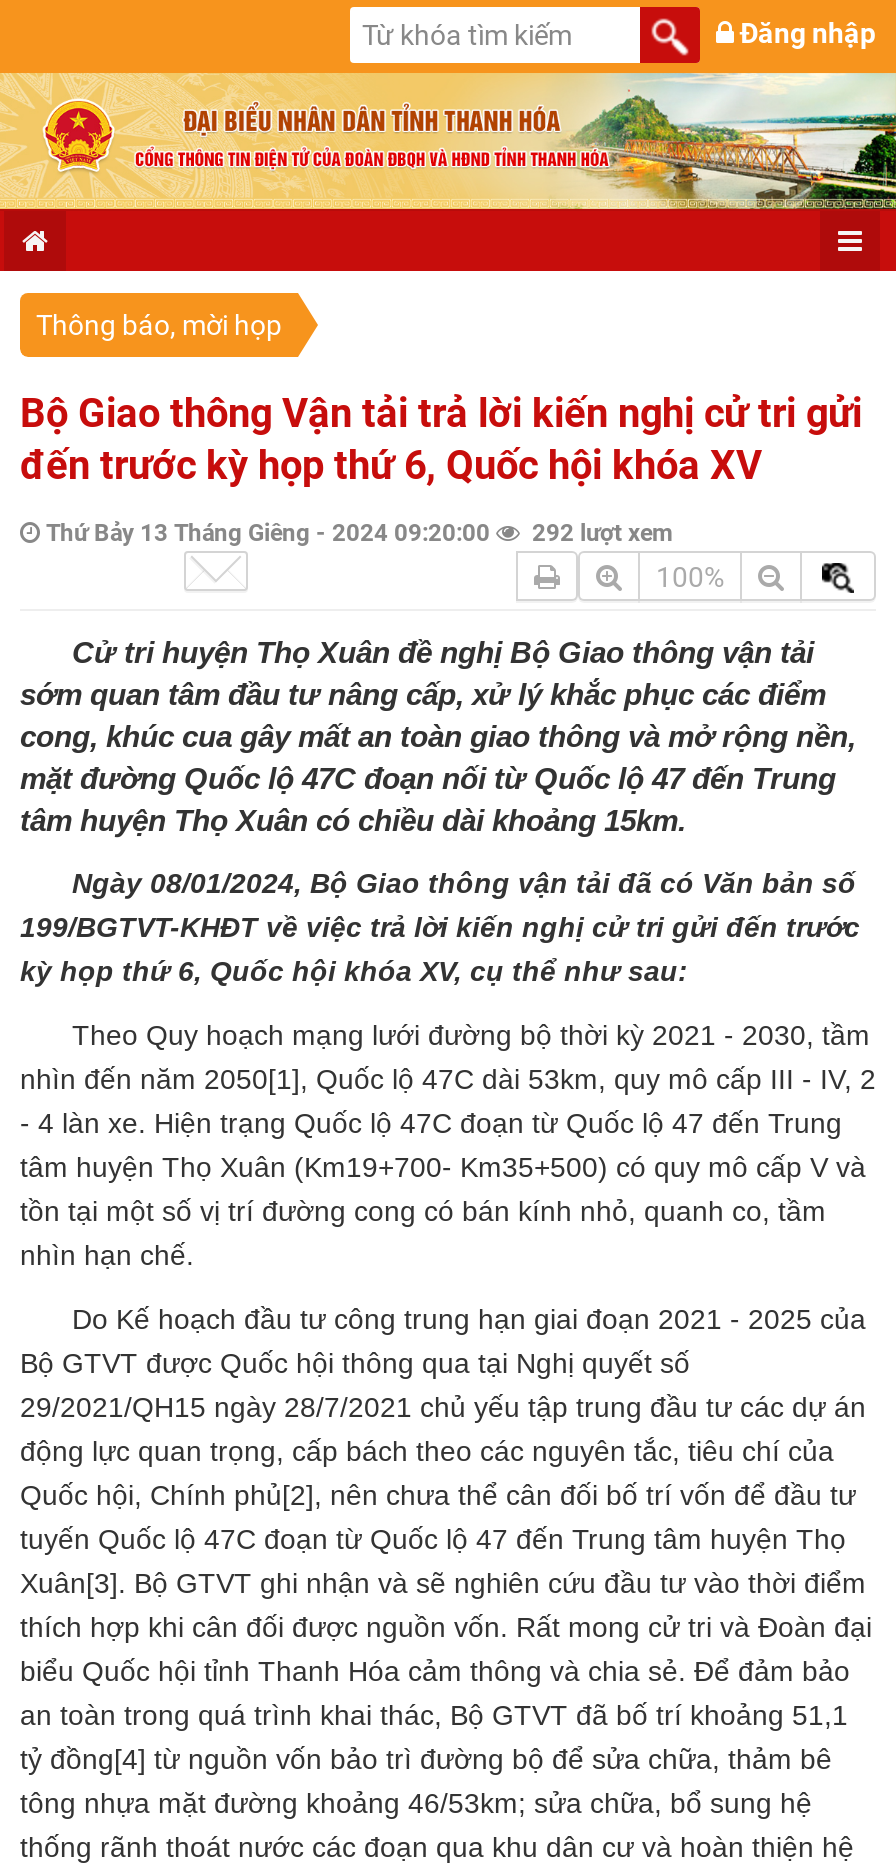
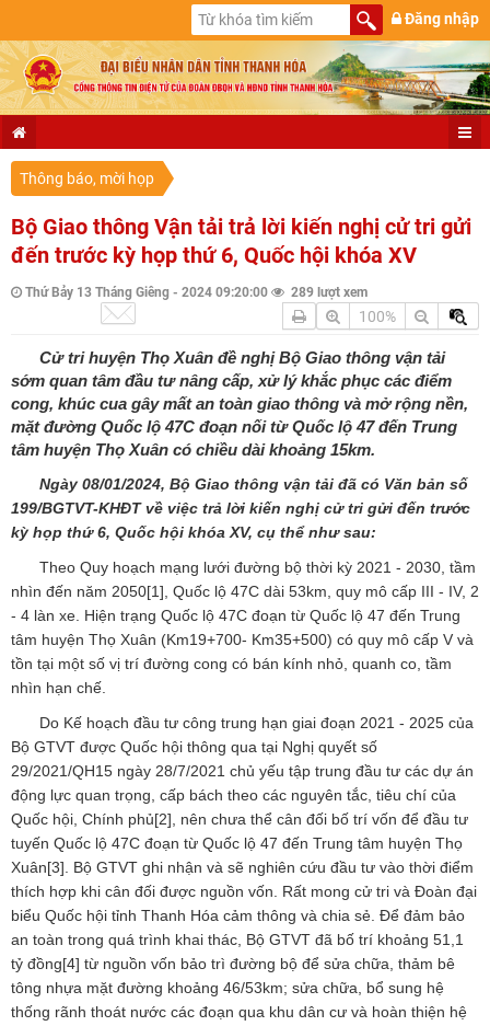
[40,520,672,548] Thứ Bảy 13 Tháng Giêng - 2024 09:20:00 292 lượt xem -> [22,285,367,300] Thứ Bảy 13 Tháng Giêng - 2024 09:20:00 289 lượt xem

